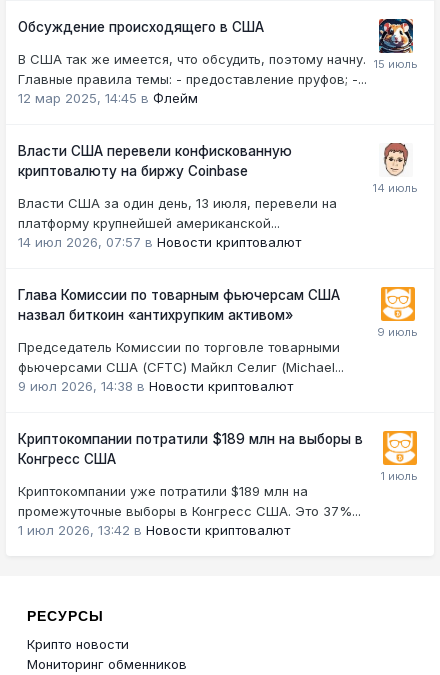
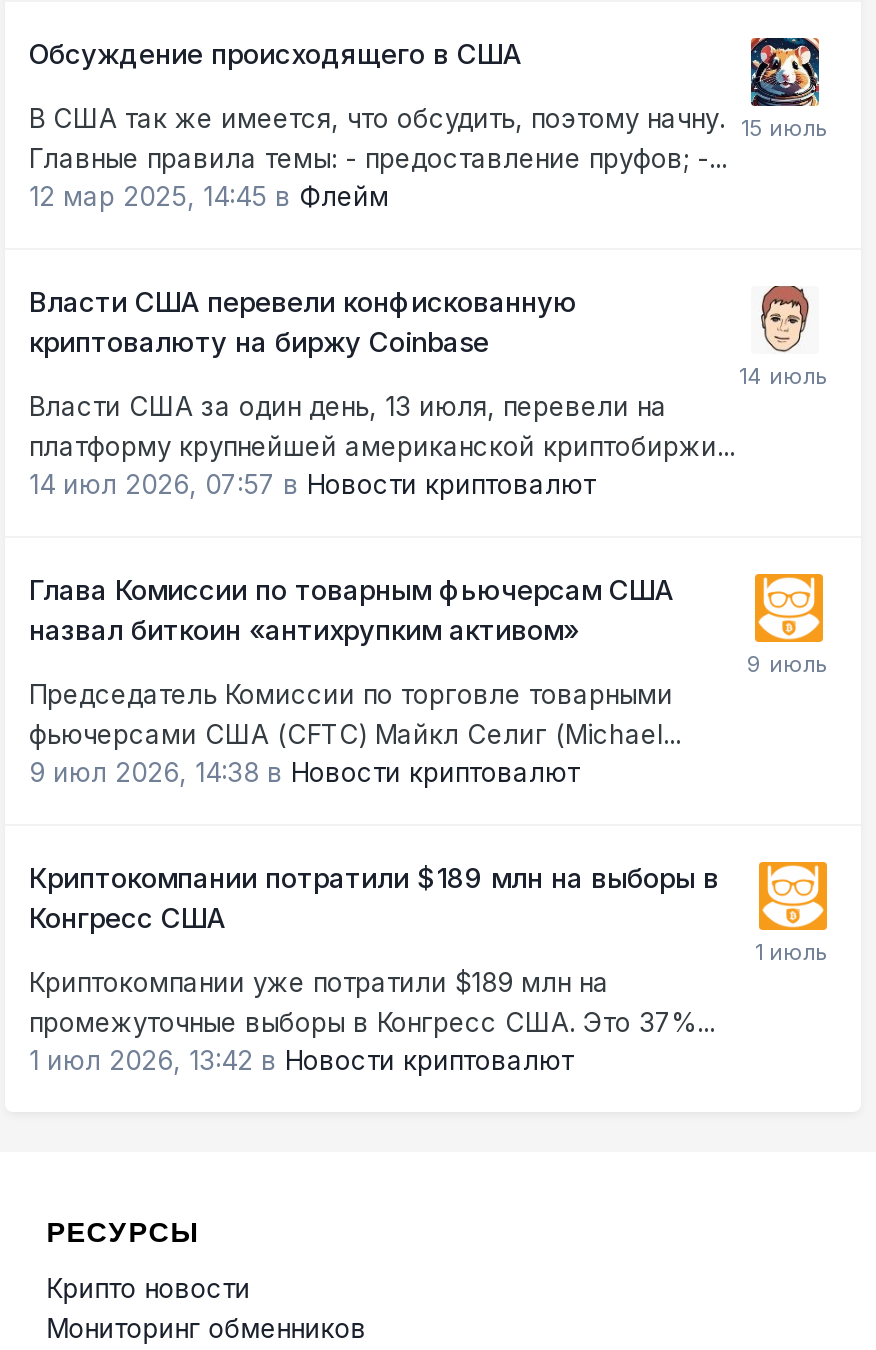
[18,215,280,231] платформу крупнейшей американской... -> [29,430,735,462] платформу крупнейшей американской криптобиржи...

